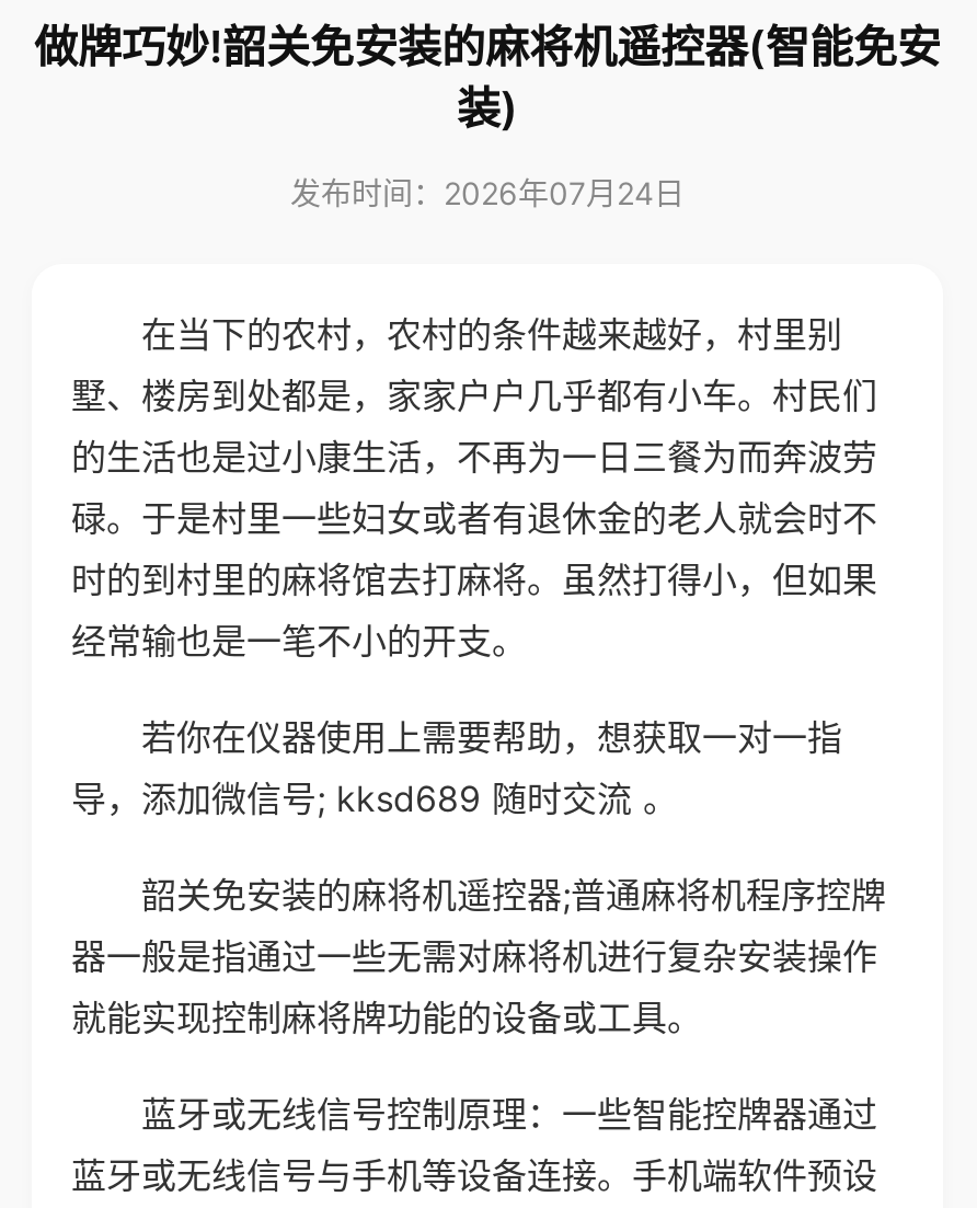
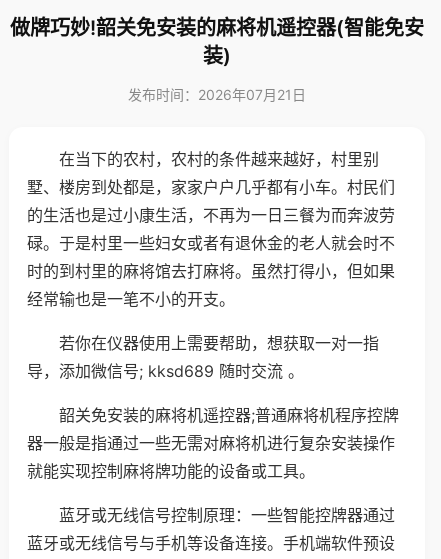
[290,174,685,211] 发布时间：2026年07月24日 -> [128,86,306,103] 发布时间：2026年07月21日

